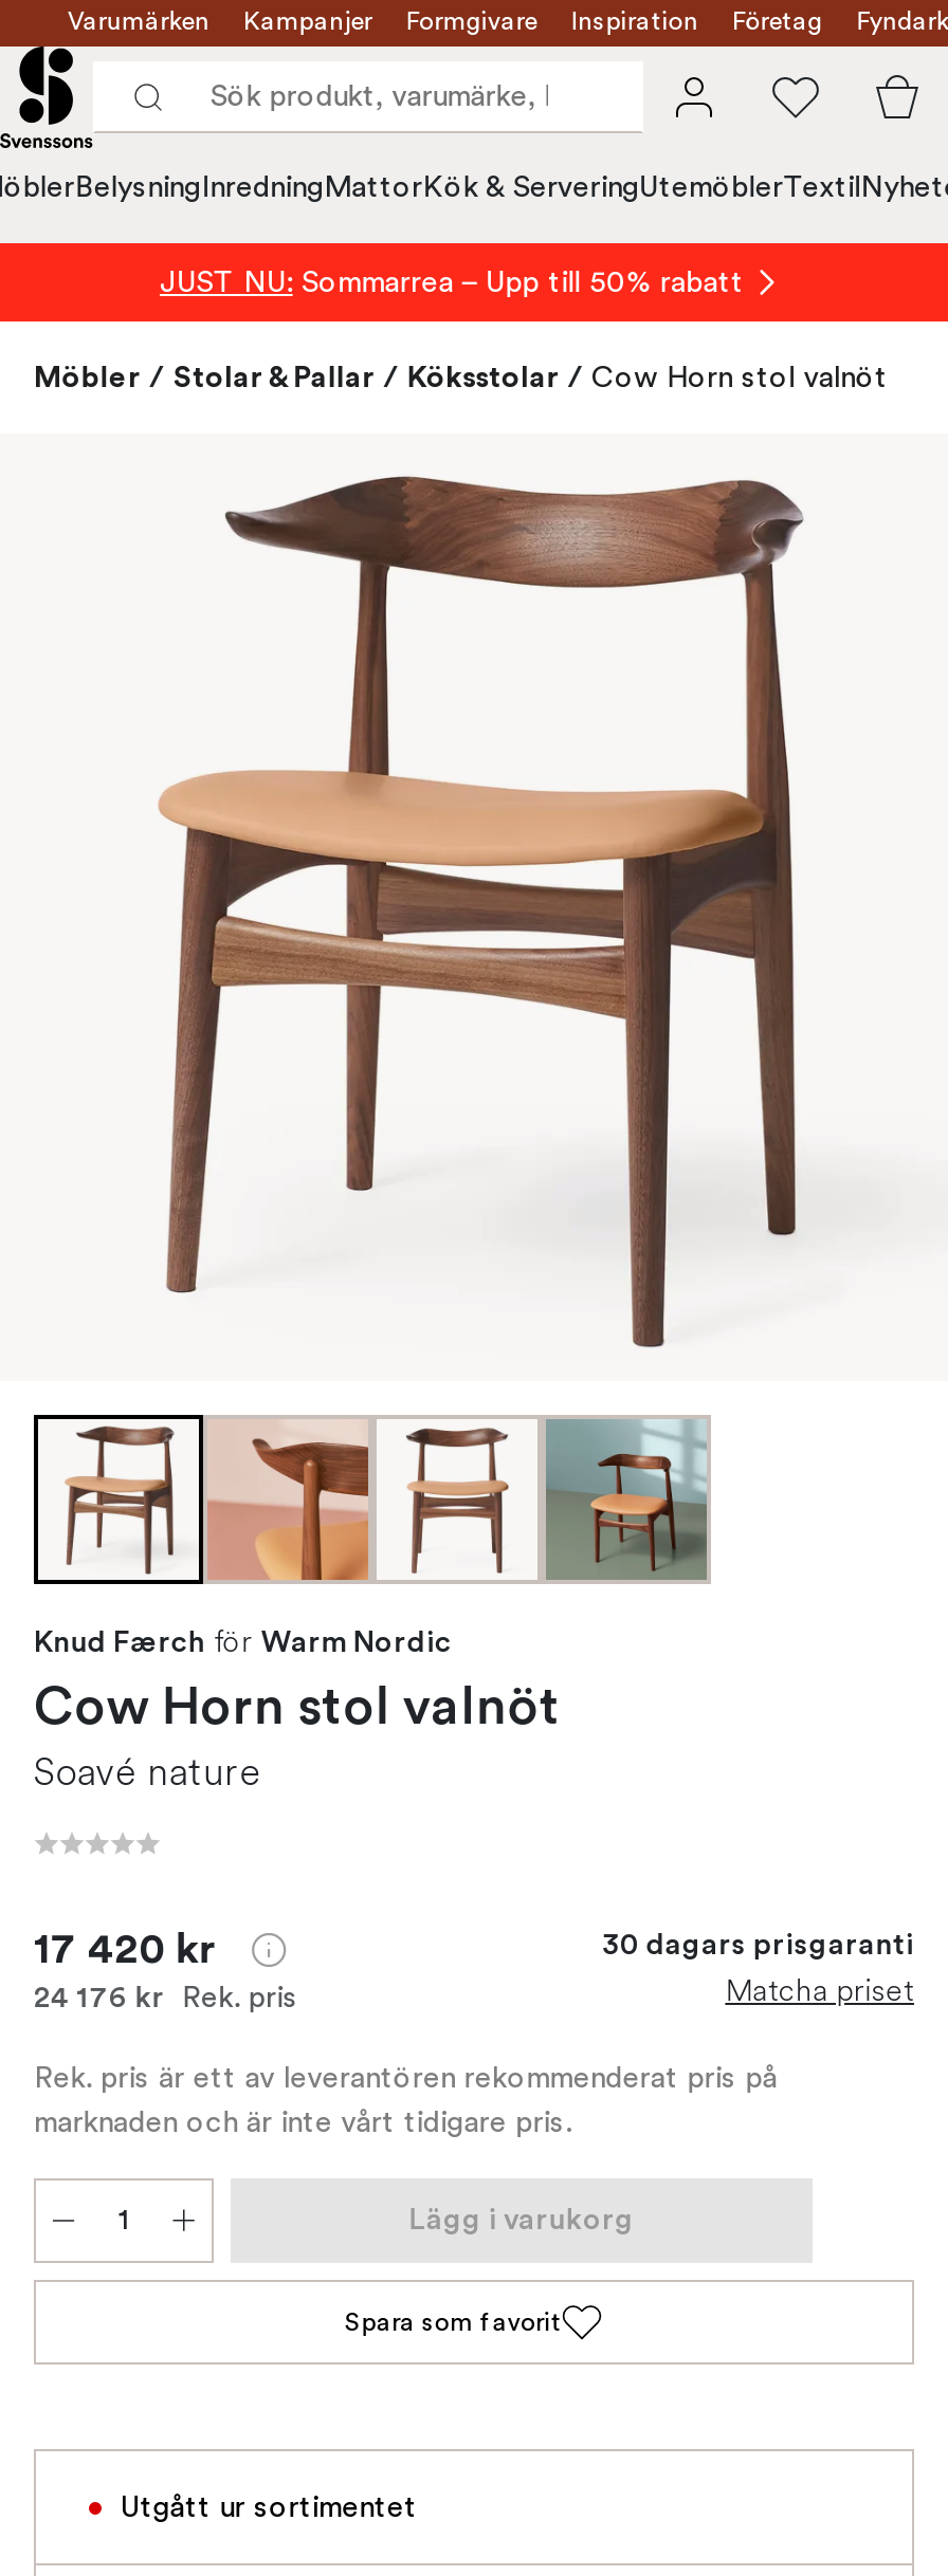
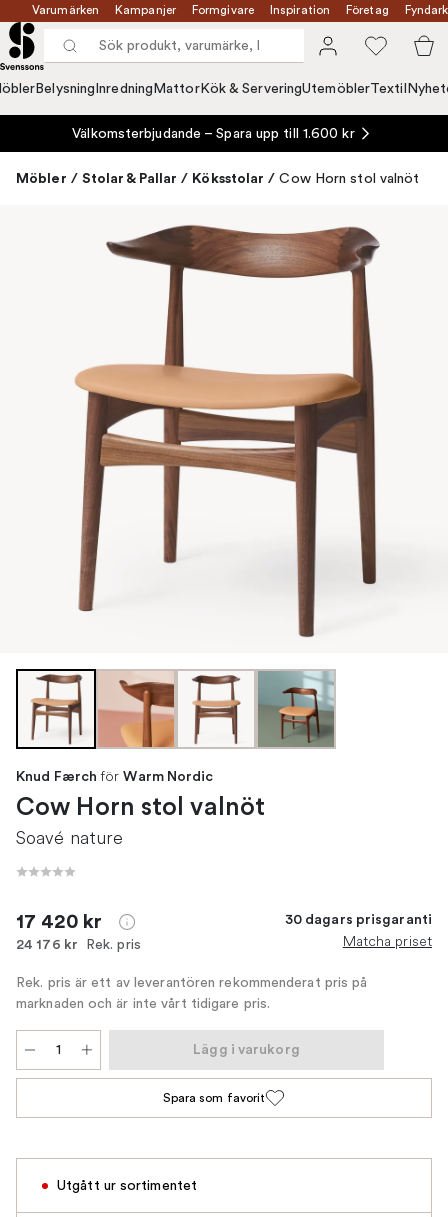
[160,266,744,298] JUST NU: Sommarrea – Upp till 50% rabatt -> [72,126,355,141] Välkomsterbjudande – Spara upp till 1.600 kr

